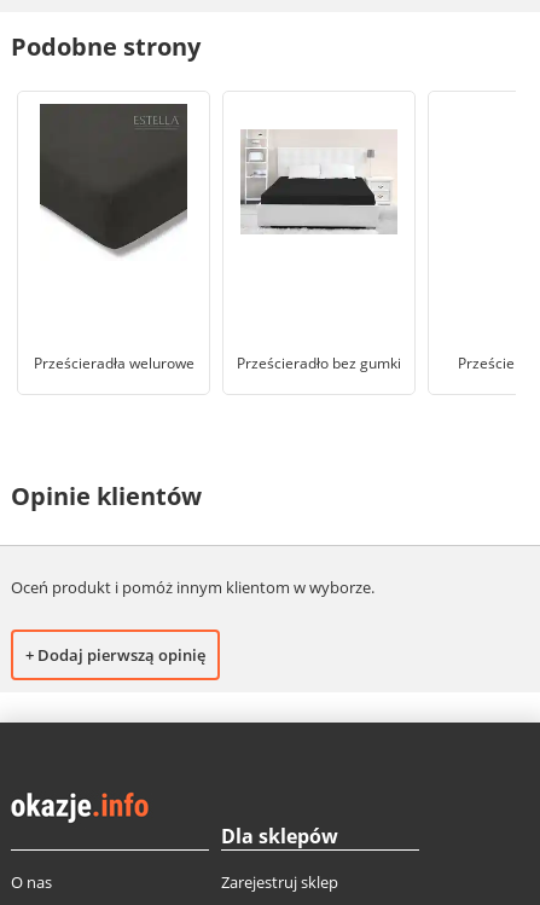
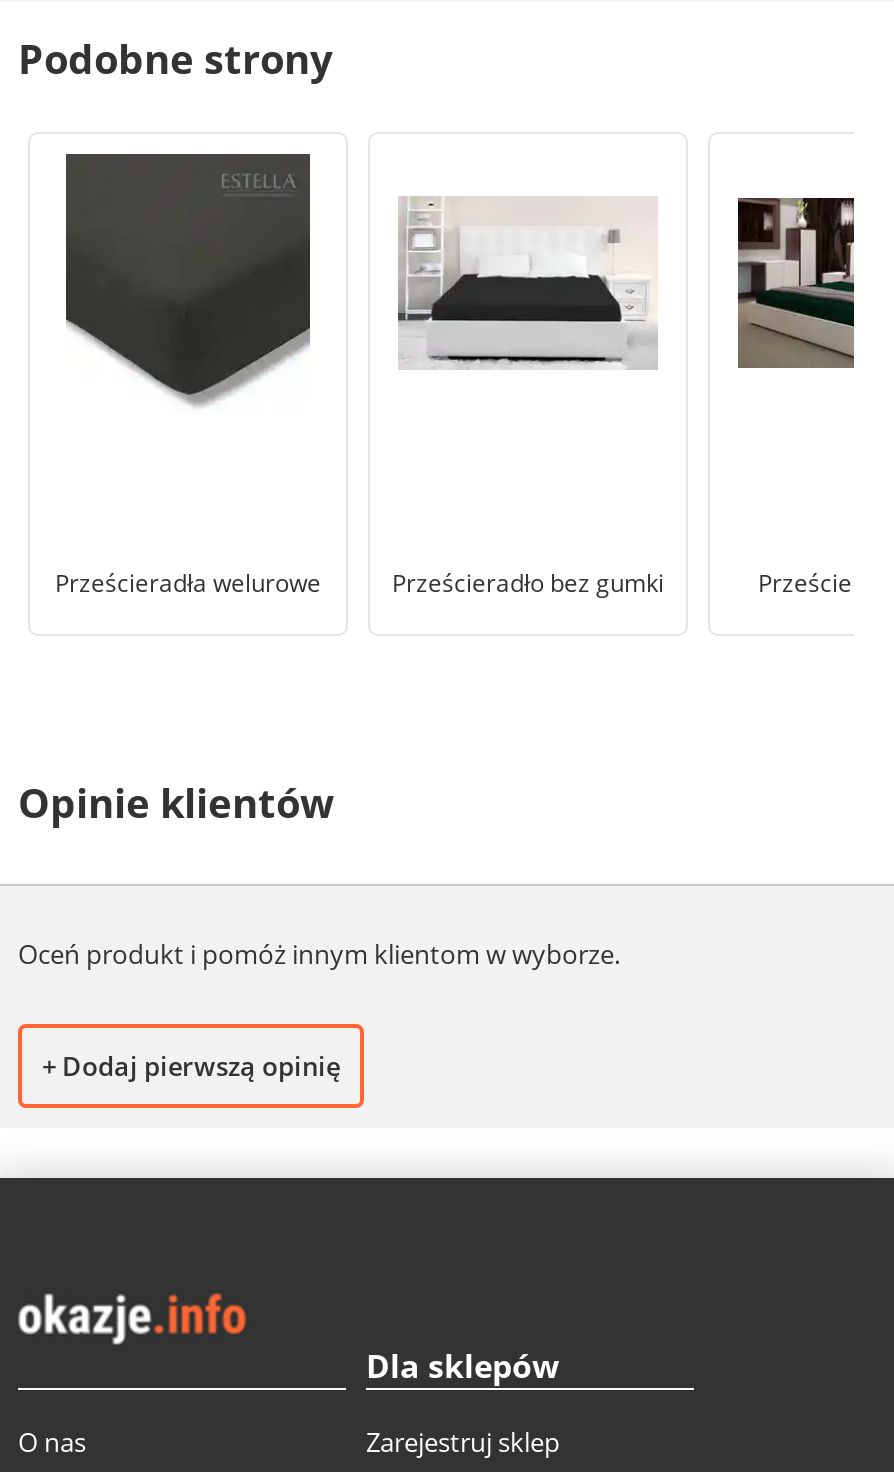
none -> [736,196,856,370] [image]

